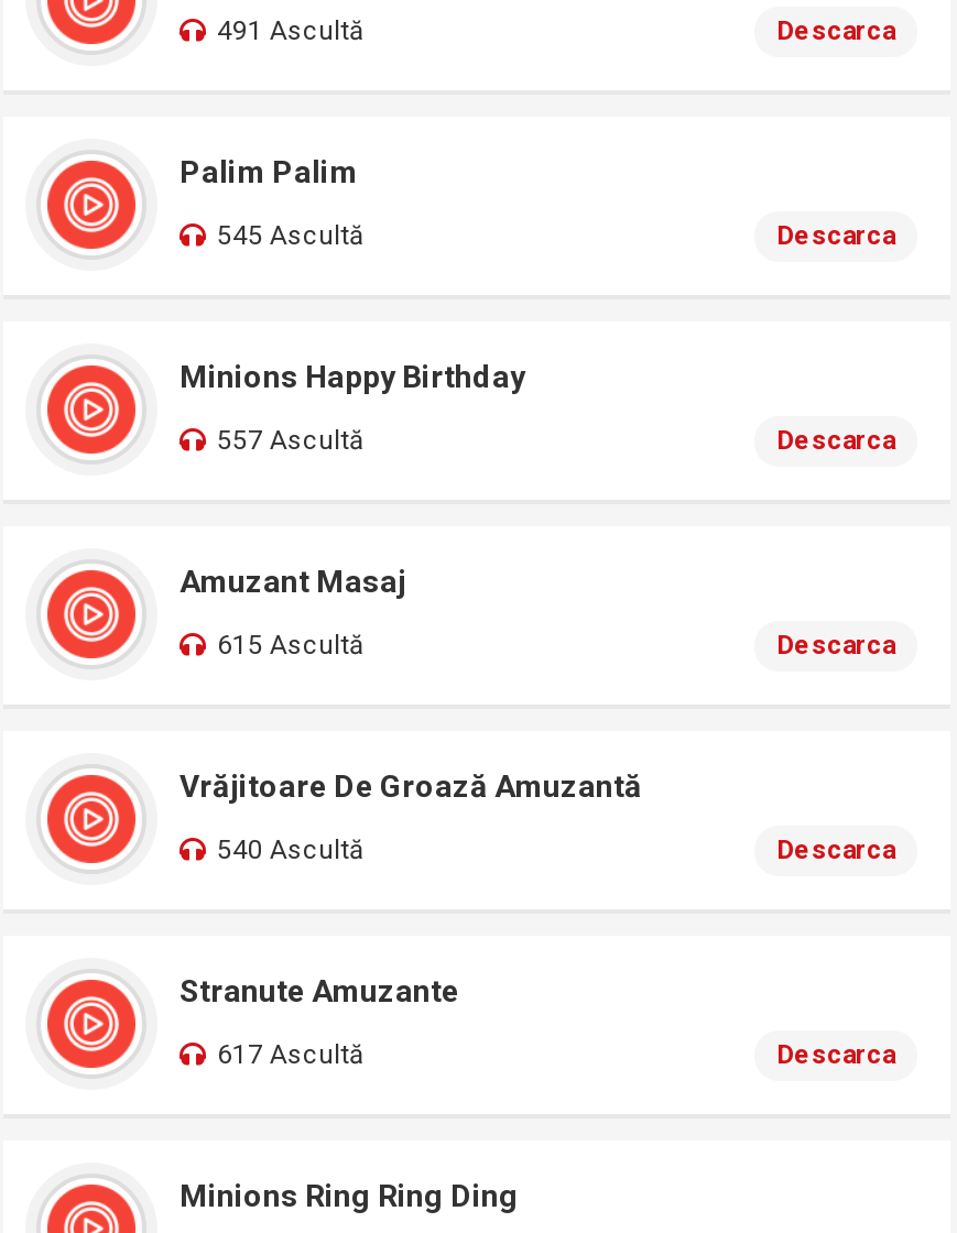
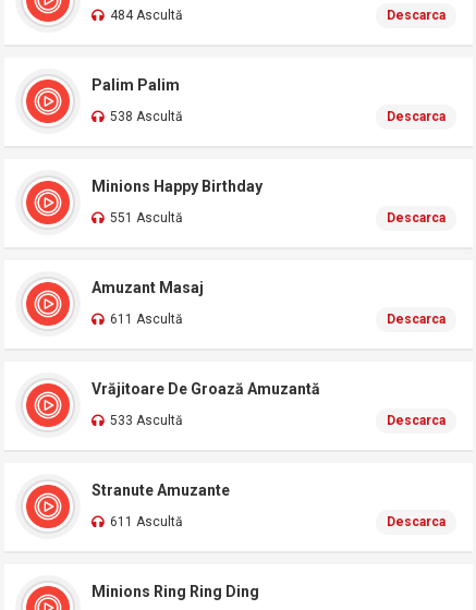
[217,15,365,46] 491 Ascultă -> [110,8,183,23] 484 Ascultă
[217,220,365,251] 545 Ascultă -> [110,109,183,124] 538 Ascultă
[217,425,365,456] 557 Ascultă -> [110,210,183,225] 551 Ascultă
[217,630,365,661] 615 Ascultă -> [110,312,183,327] 611 Ascultă
[217,834,365,865] 540 Ascultă -> [110,413,183,428] 533 Ascultă
[217,1039,365,1070] 617 Ascultă -> [110,514,183,529] 611 Ascultă

